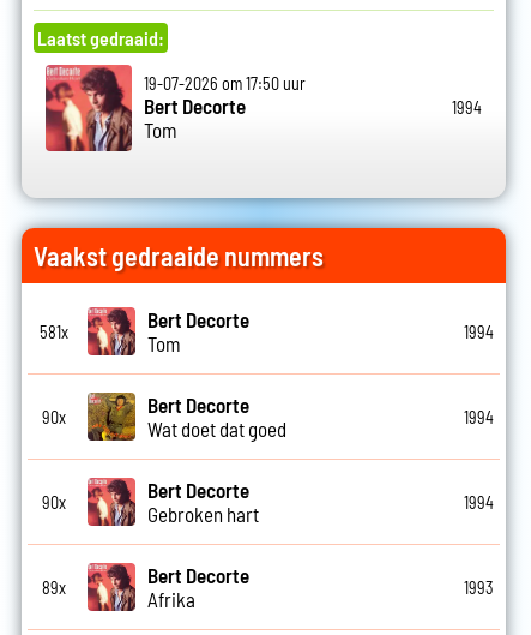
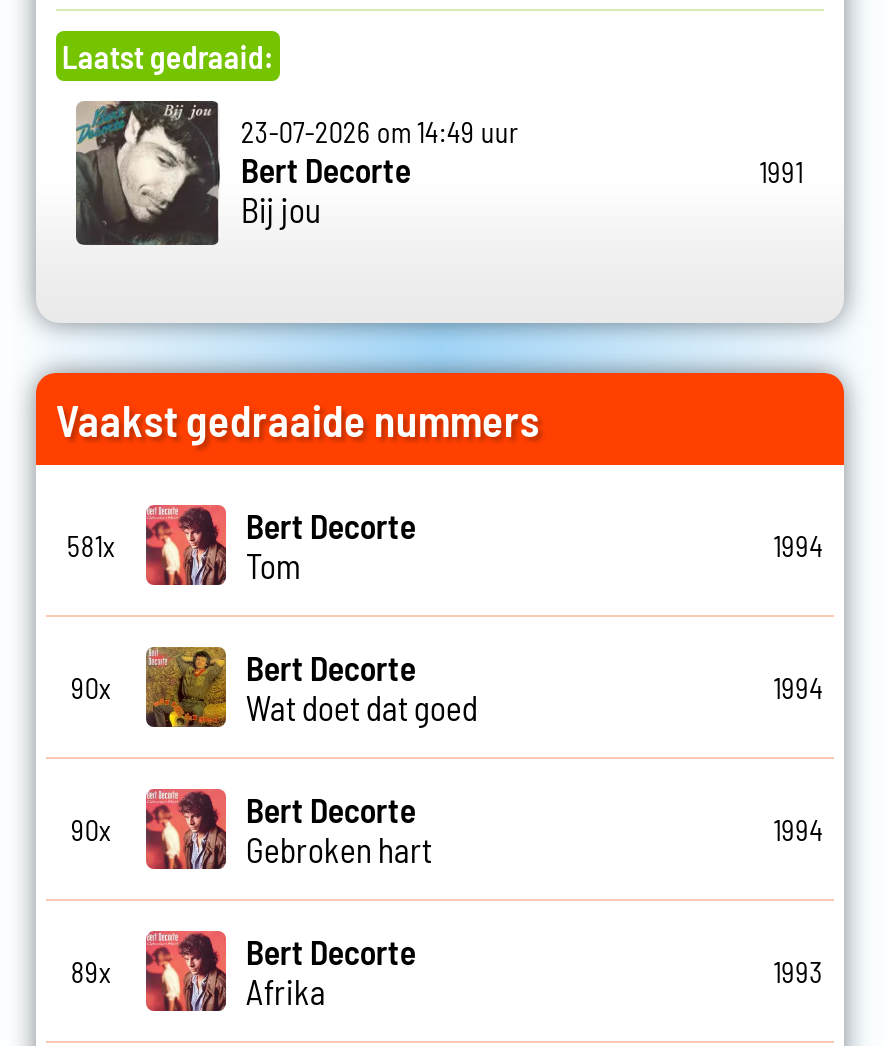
[44,64,306,152] [image] | 19-07-2026 om 17:50 uur -> [74,99,519,247] [image] | 23-07-2026 om 14:49 uur
[451,98,481,118] 1994 -> [759,156,803,190] 1991
[144,118,178,142] Tom -> [241,190,321,230] Bij jou

